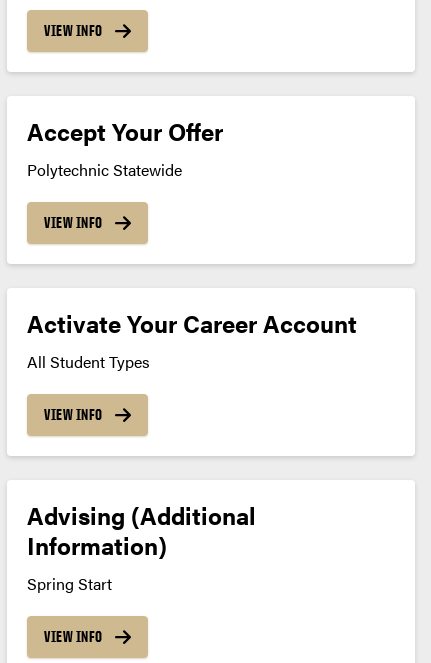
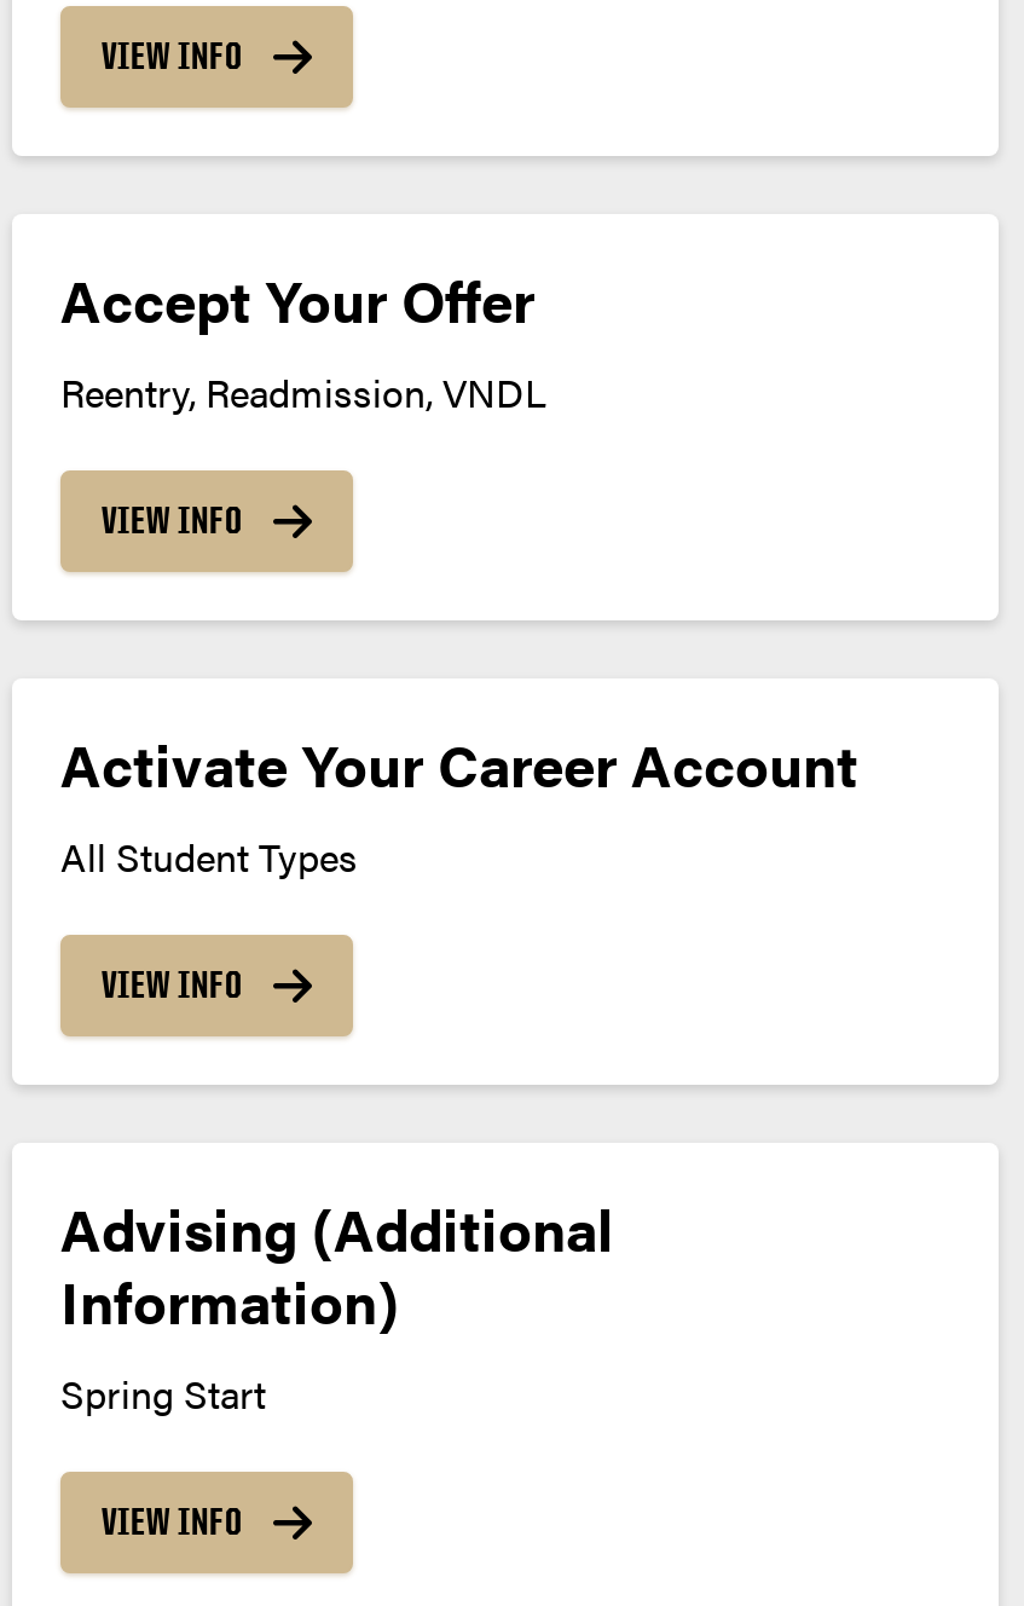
[27,158,182,181] Polytechnic Statewide -> [60,364,546,420] Reentry, Readmission, VNDL

